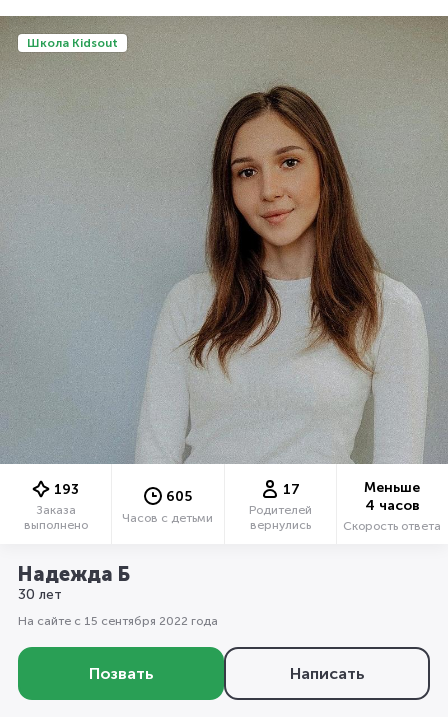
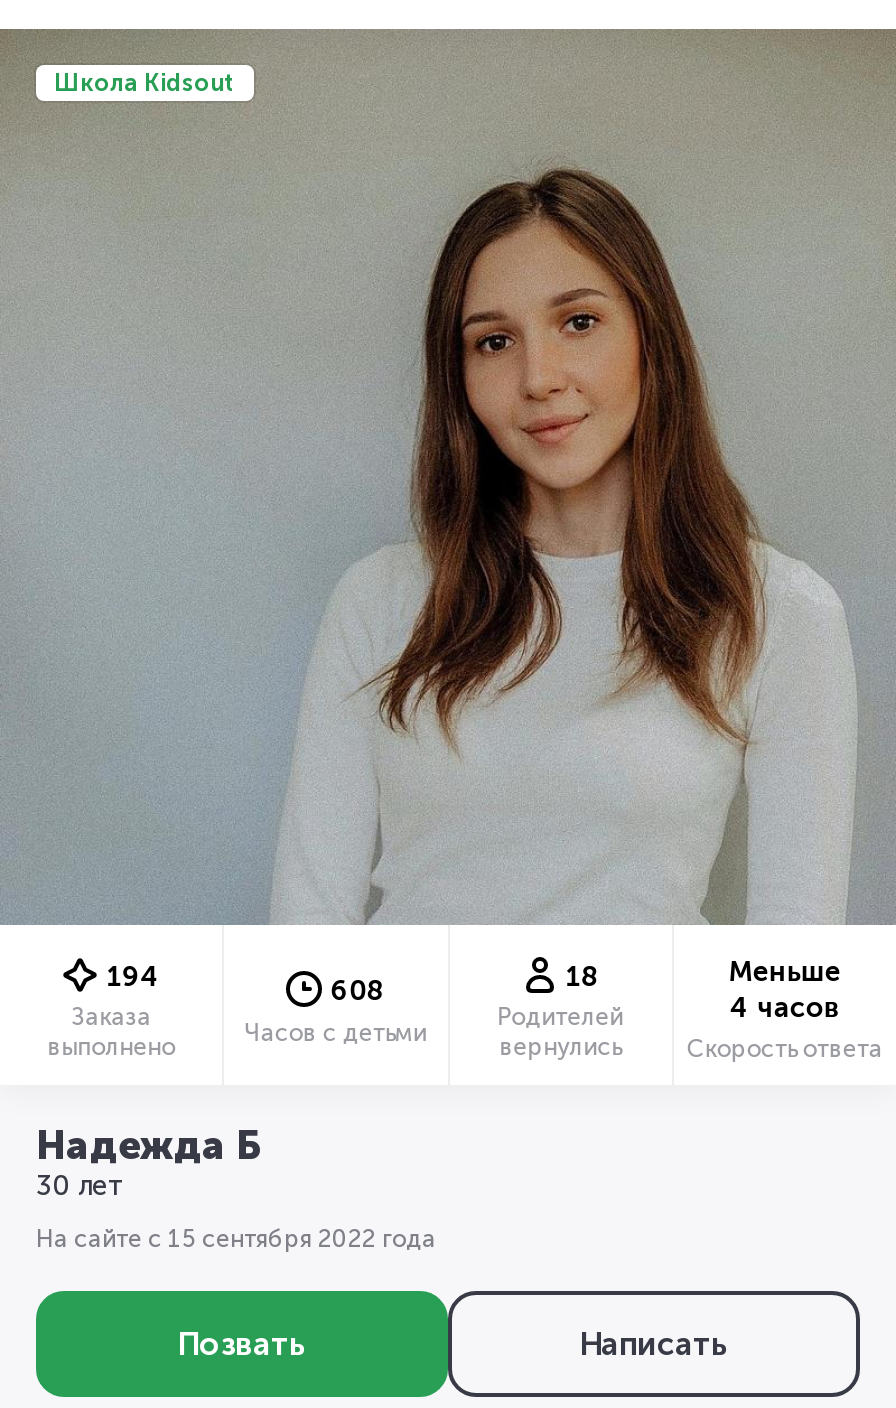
[54,481,79,498] 193 -> [106,959,160,993] 194
[283,481,300,498] 17 -> [565,959,599,993] 18
[166,489,192,506] 605 -> [331,974,385,1008] 608

